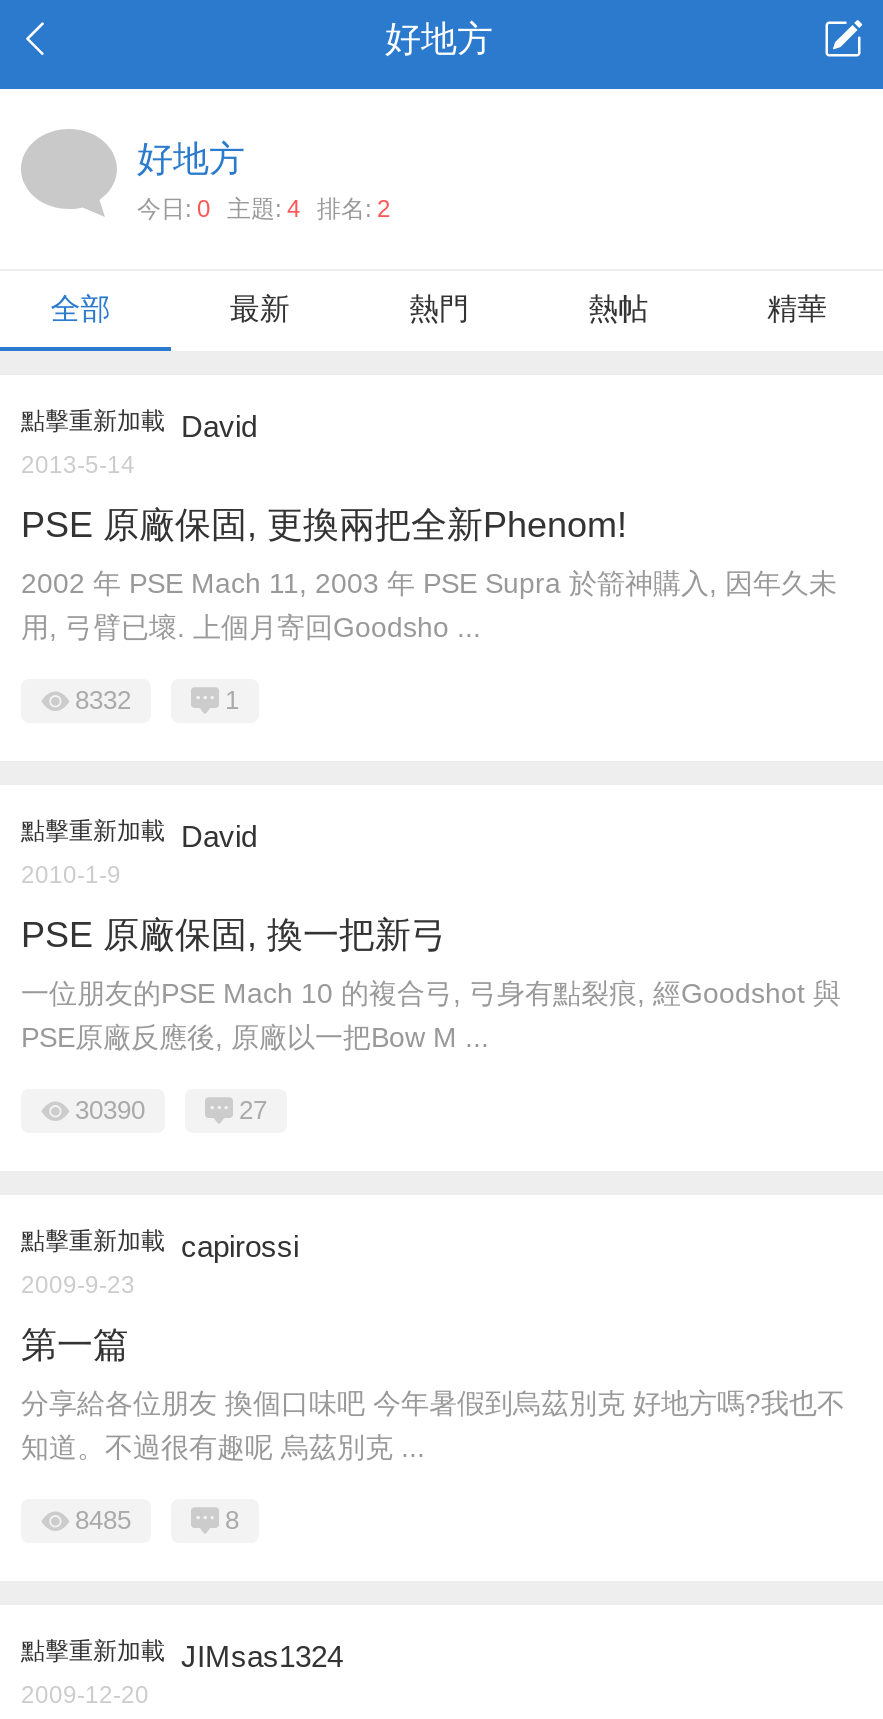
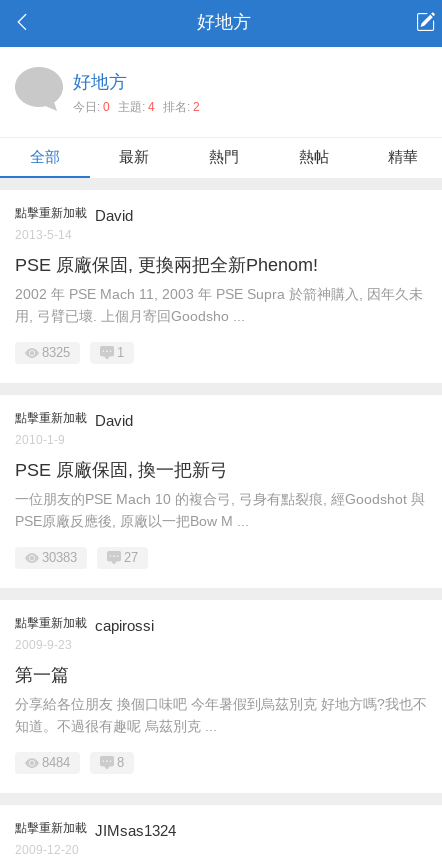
[75,685,131,715] 8332 -> [42,345,70,360] 8325
[75,1095,145,1125] 30390 -> [42,550,77,565] 30383
[75,1505,131,1535] 8485 -> [42,755,70,770] 8484

